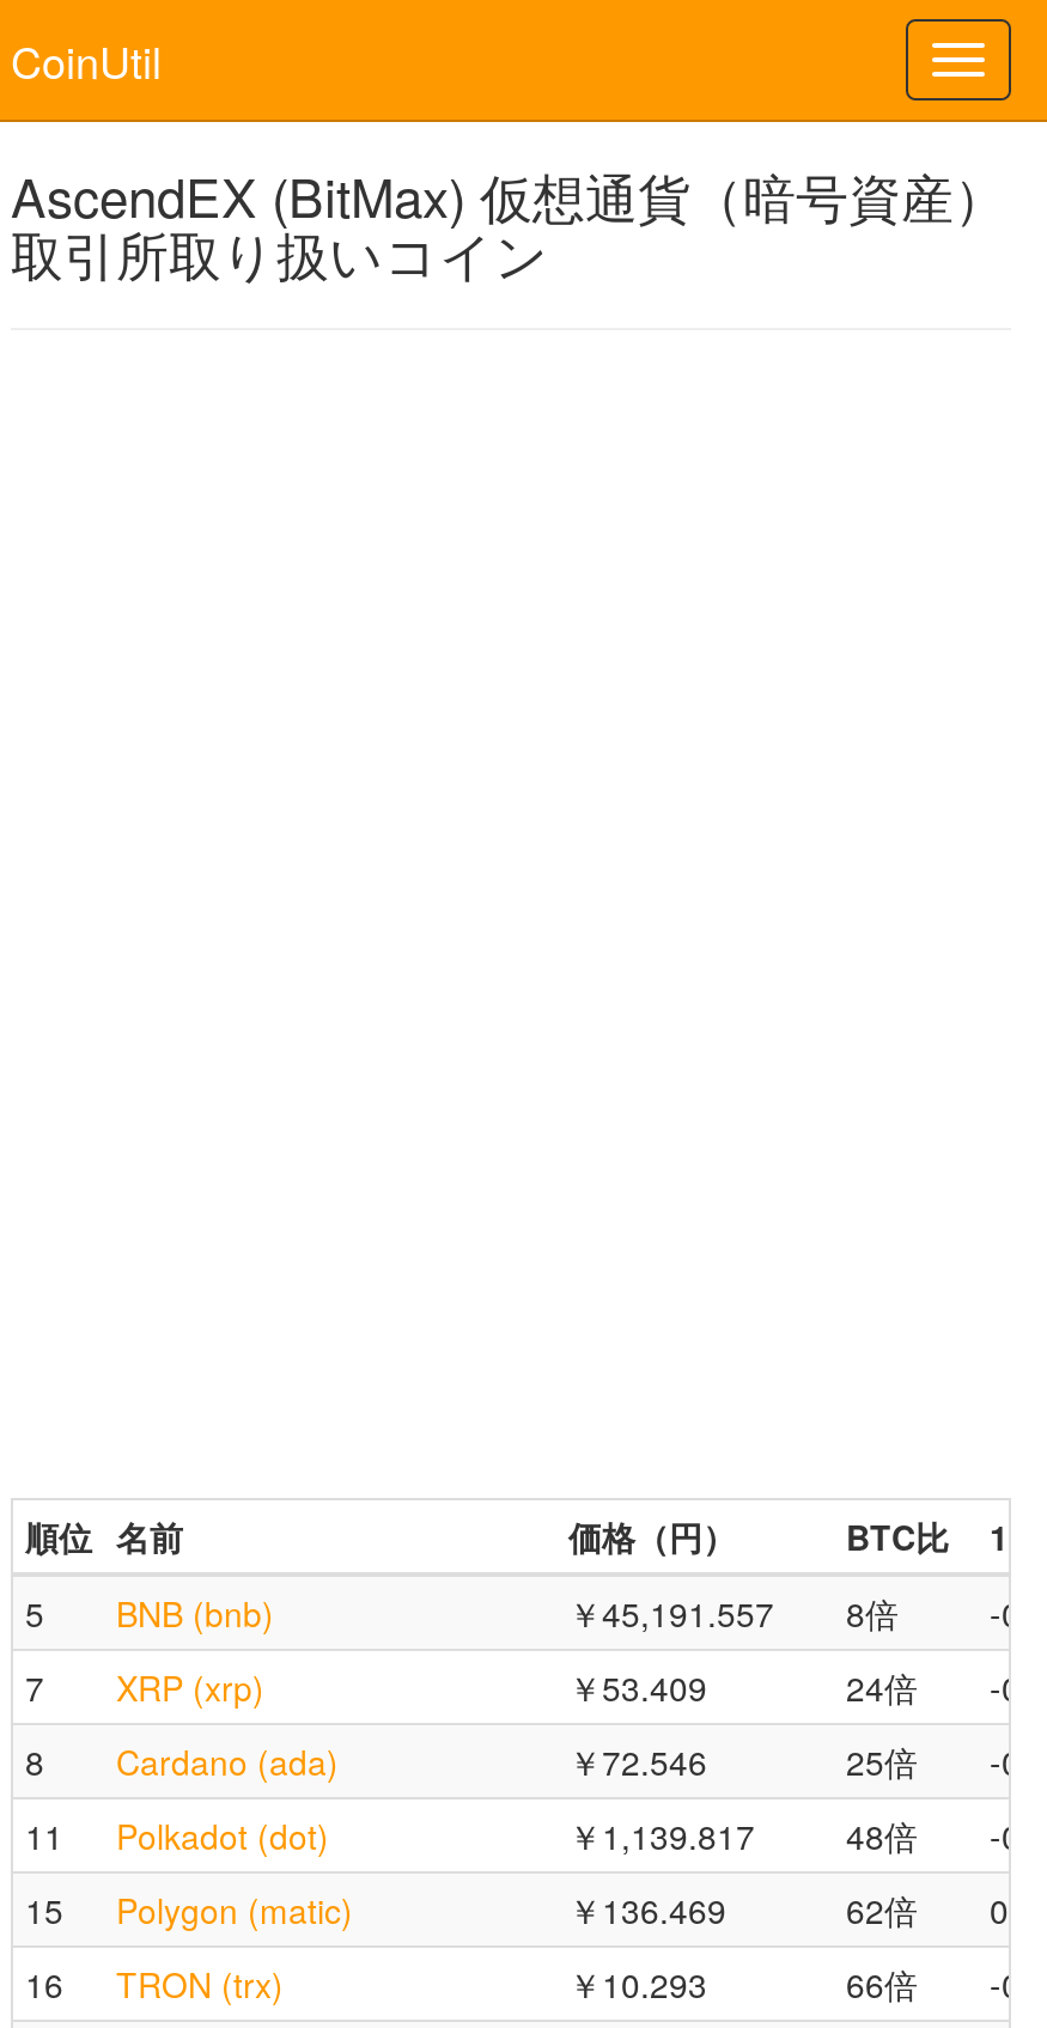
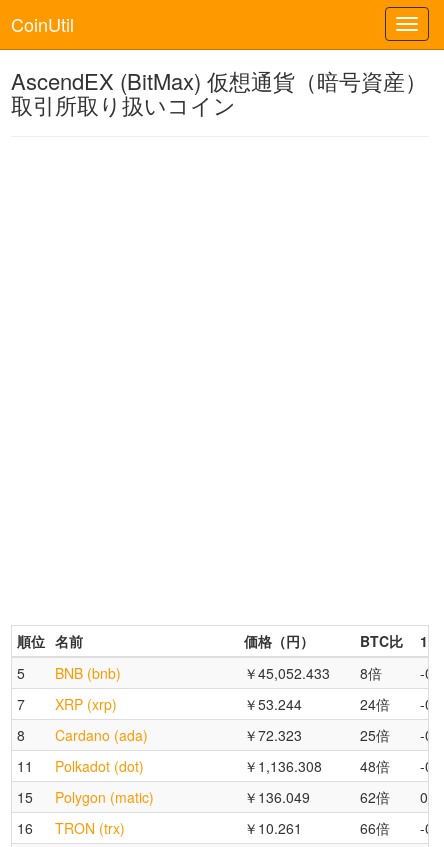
[568,1589,774,1637] ￥45,191.557 -> [244,663,330,683] ￥45,052.433
[568,1663,707,1711] ￥53.409 -> [244,694,302,714] ￥53.244
[568,1737,707,1785] ￥72.546 -> [244,725,302,745] ￥72.323
[568,1811,755,1859] ￥1,139.817 -> [244,756,322,776] ￥1,136.308
[568,1886,726,1933] ￥136.469 -> [244,787,310,807] ￥136.049
[568,1960,707,2008] ￥10.293 -> [244,818,302,838] ￥10.261

